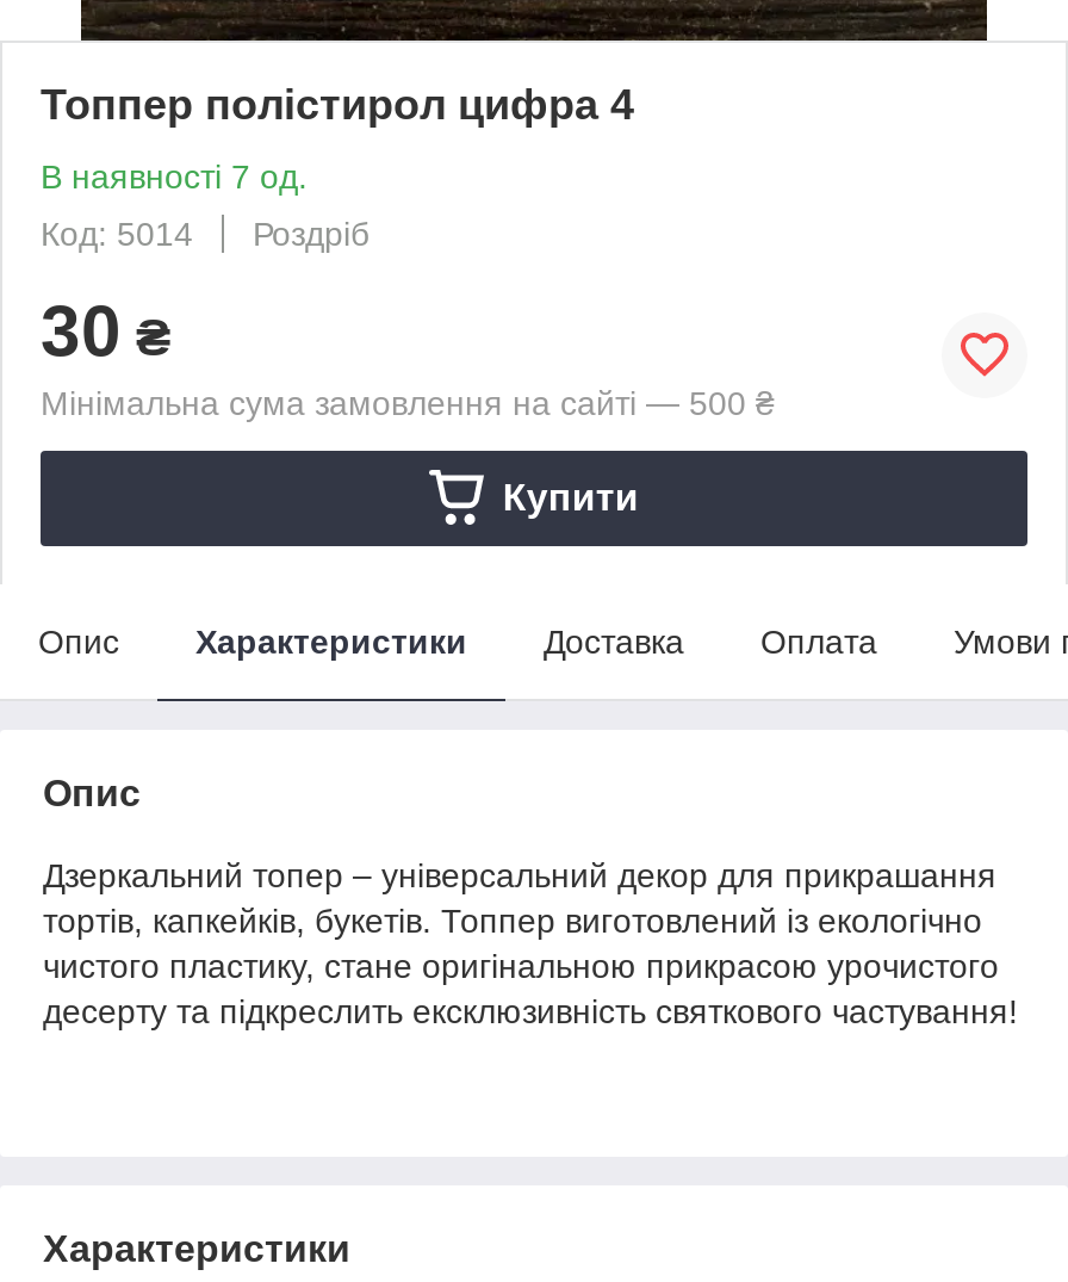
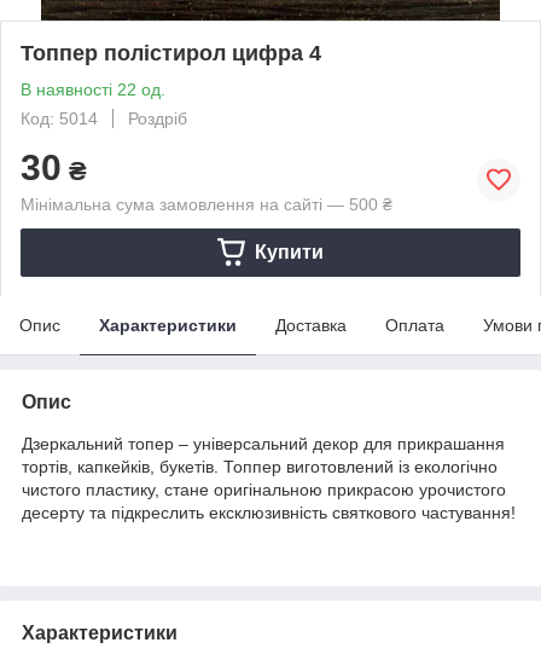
[41,157,308,195] В наявності 7 од. -> [21,80,165,99] В наявності 22 од.

